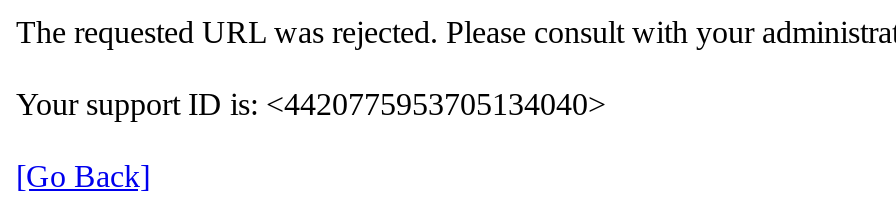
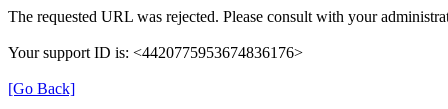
[16,87,606,121] Your support ID is: <4420775953705134040> -> [8,44,303,61] Your support ID is: <4420775953674836176>

